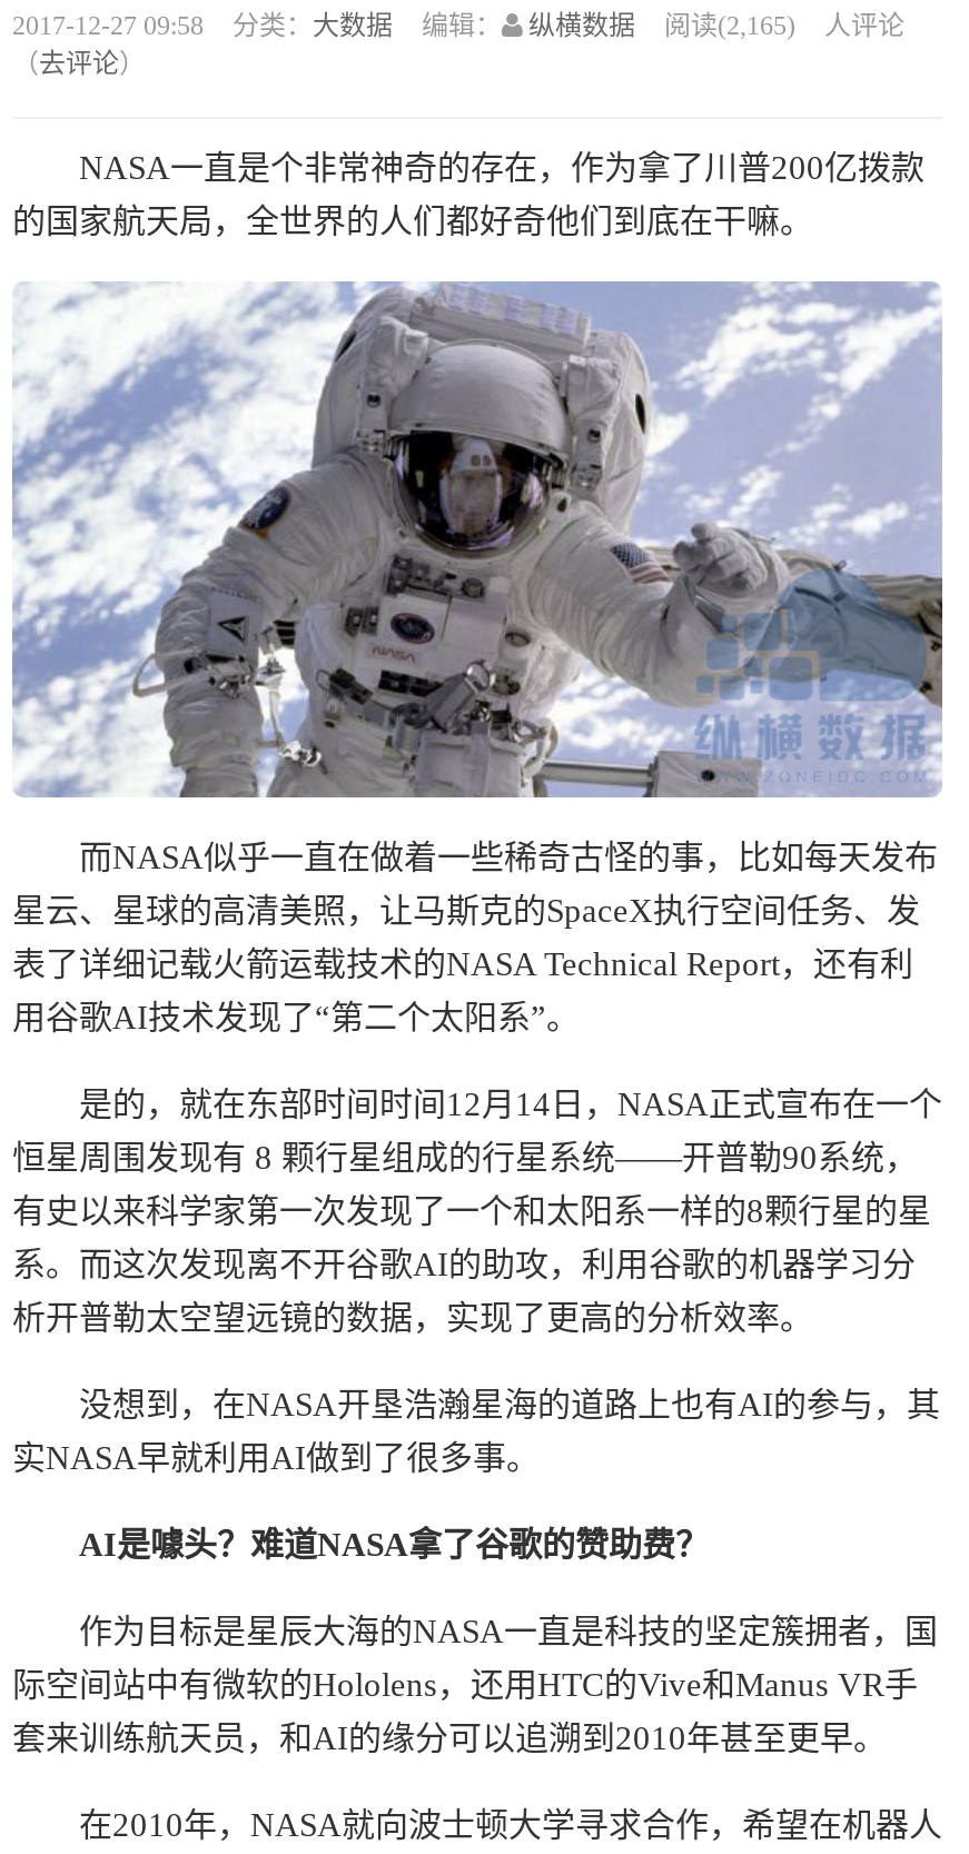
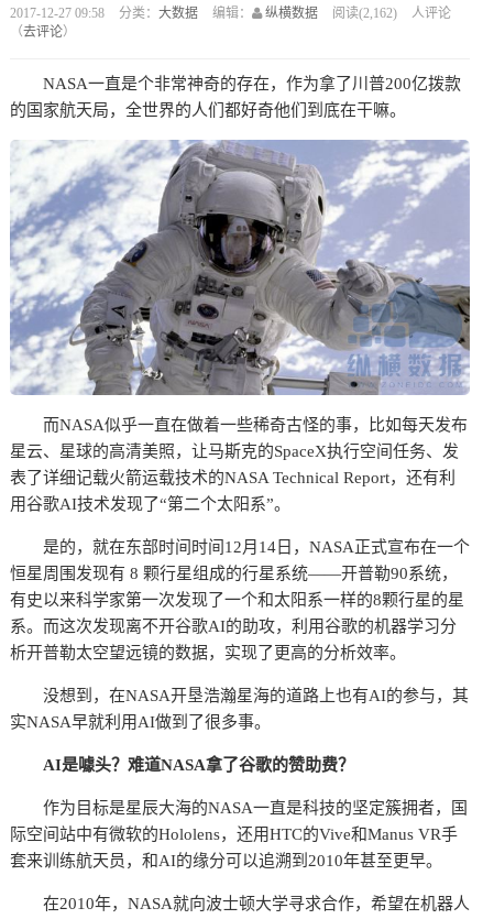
[12,10,904,41] 2017-12-27 09:58 分类：大数据 编辑： 纵横数据 阅读(2,165) 人评论 -> [10,6,451,21] 2017-12-27 09:58 分类：大数据 编辑： 纵横数据 阅读(2,162) 人评论

